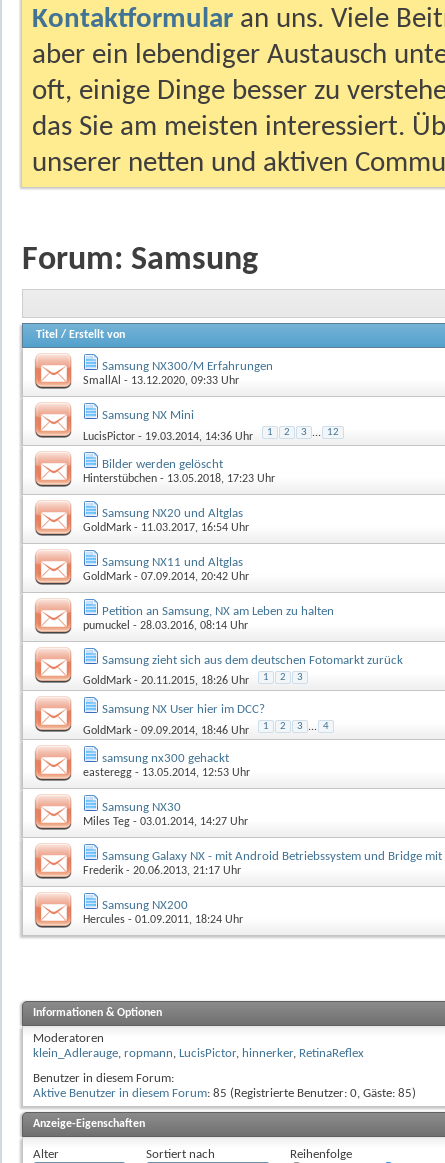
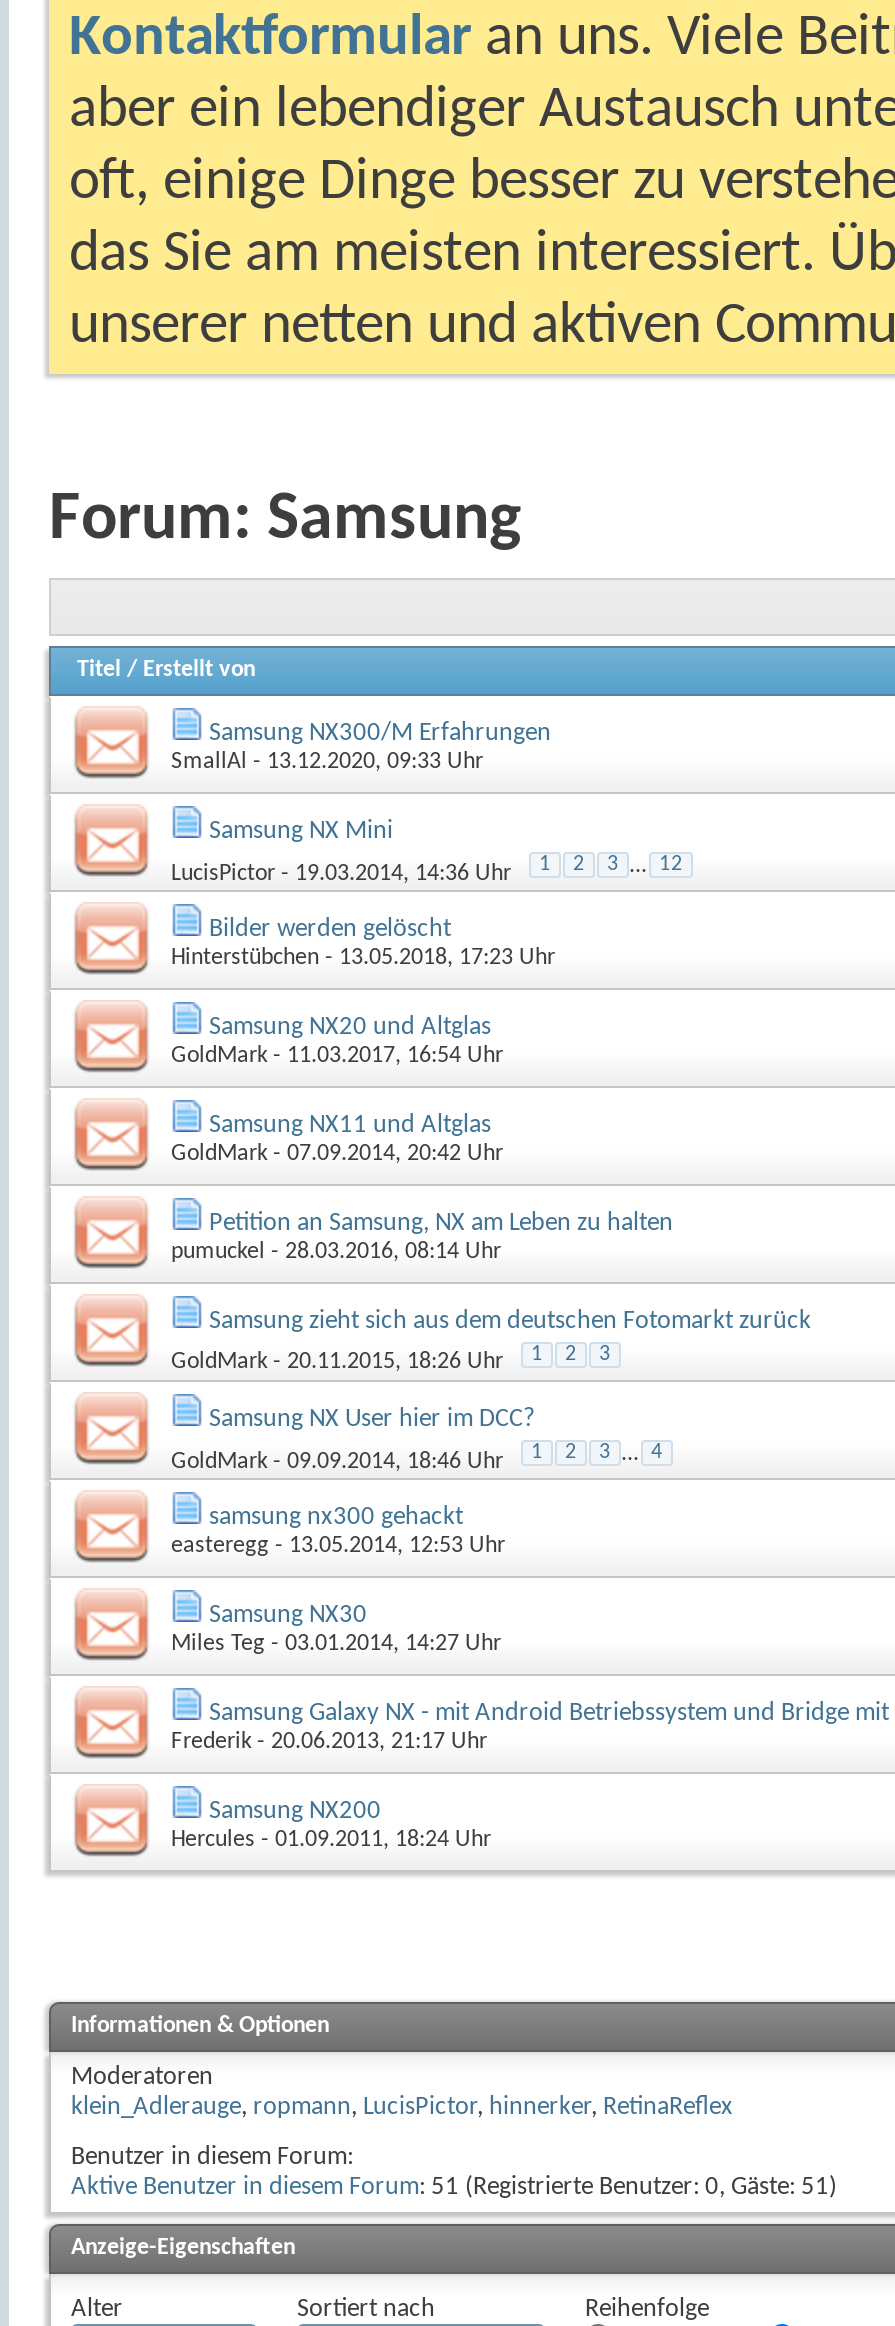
[33,1087,416,1100] Aktive Benutzer in diesem Forum: 85 (Registrierte Benutzer: 0, Gäste: 85) -> [71,2174,837,2200] Aktive Benutzer in diesem Forum: 51 (Registrierte Benutzer: 0, Gäste: 51)

